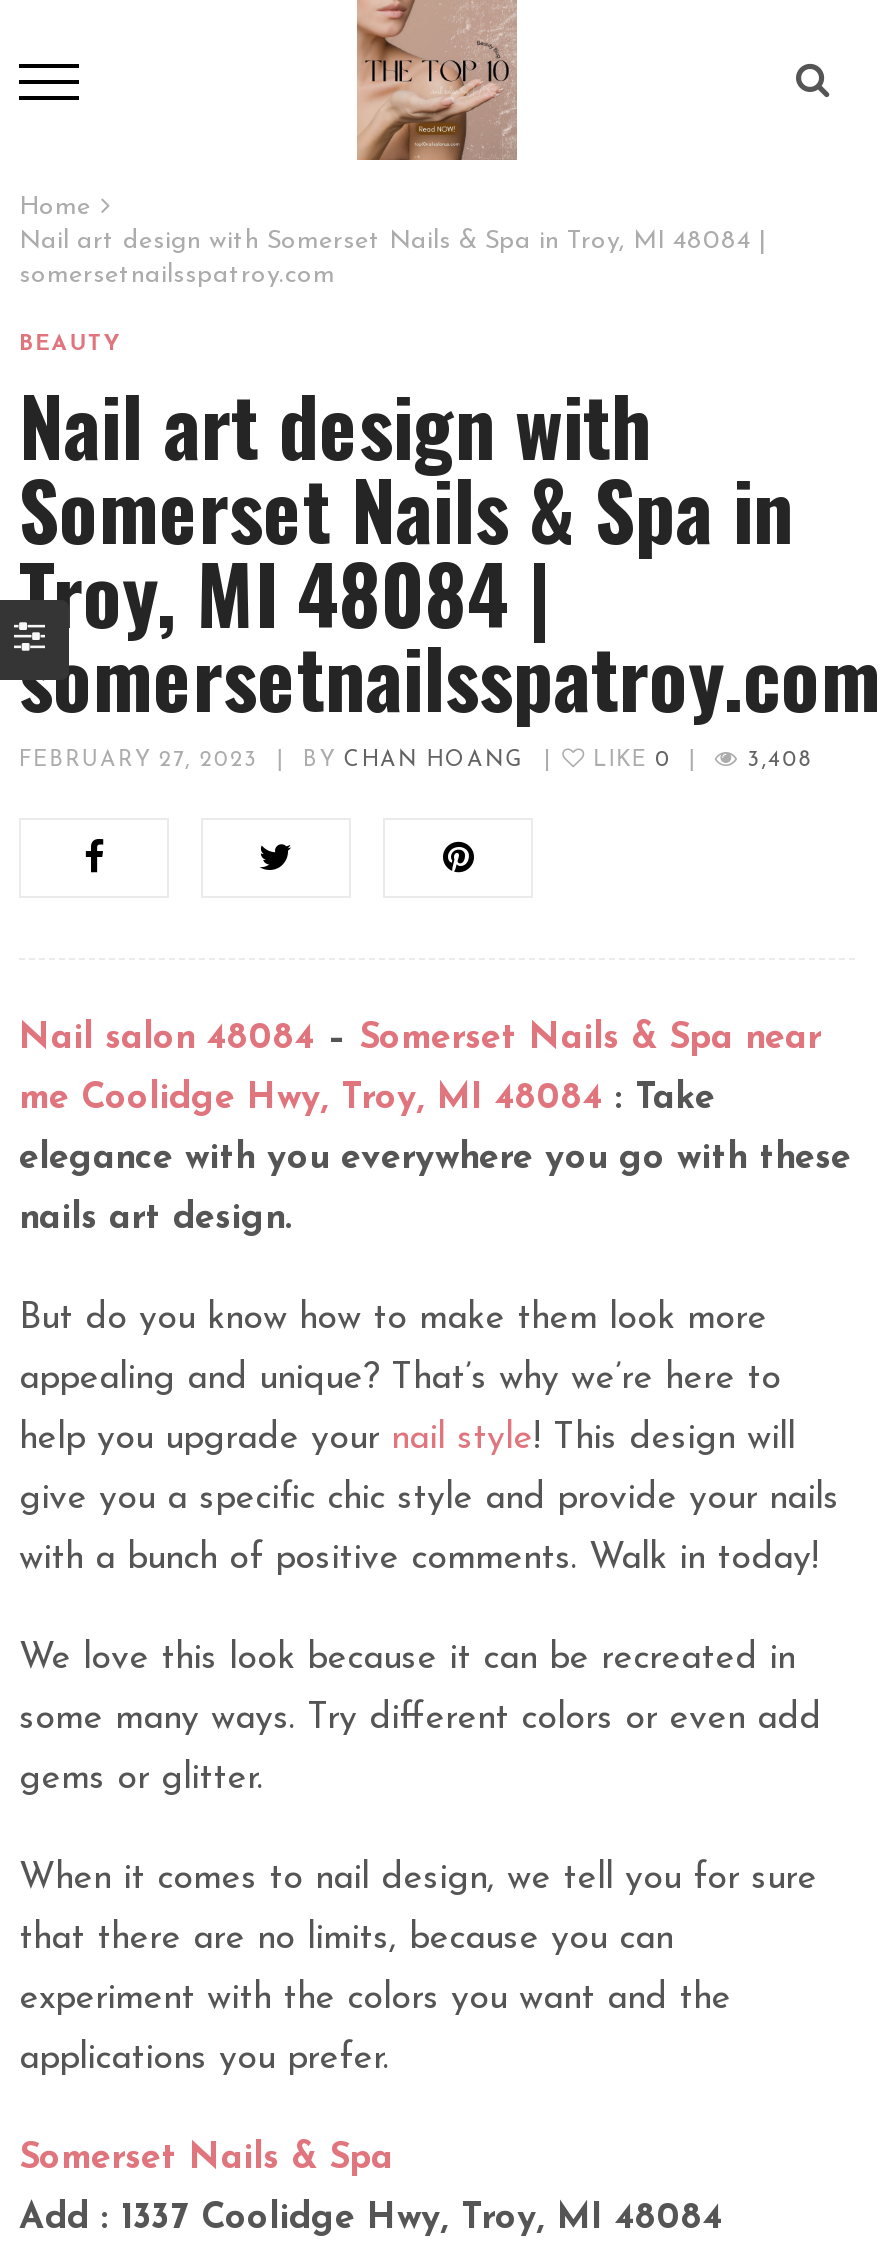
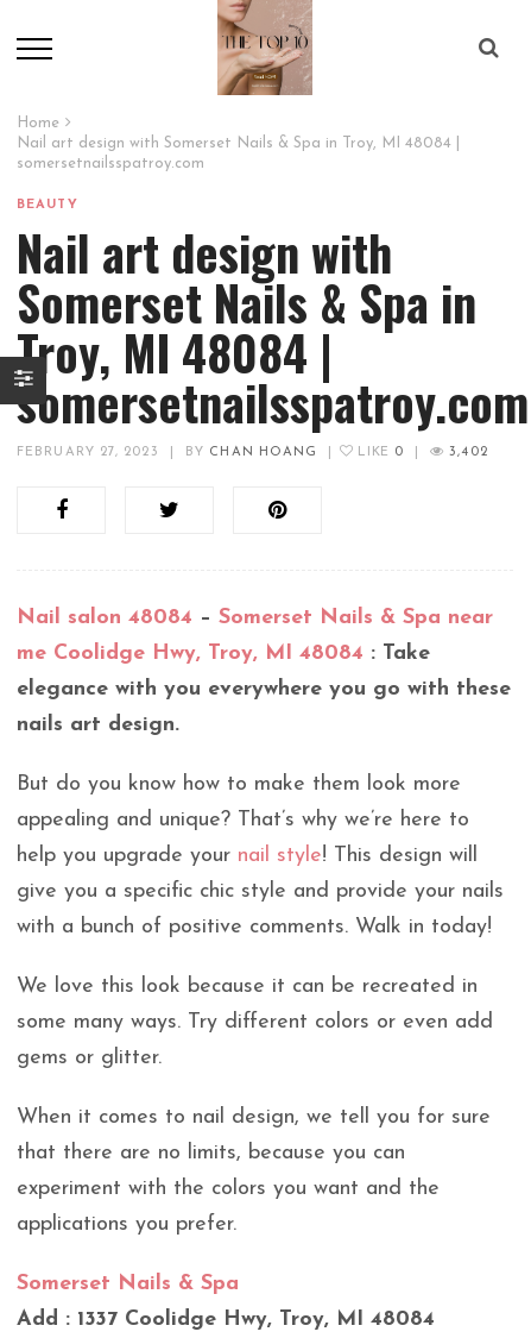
[748,750,813,772] 3,408 -> [449,446,488,459] 3,402

